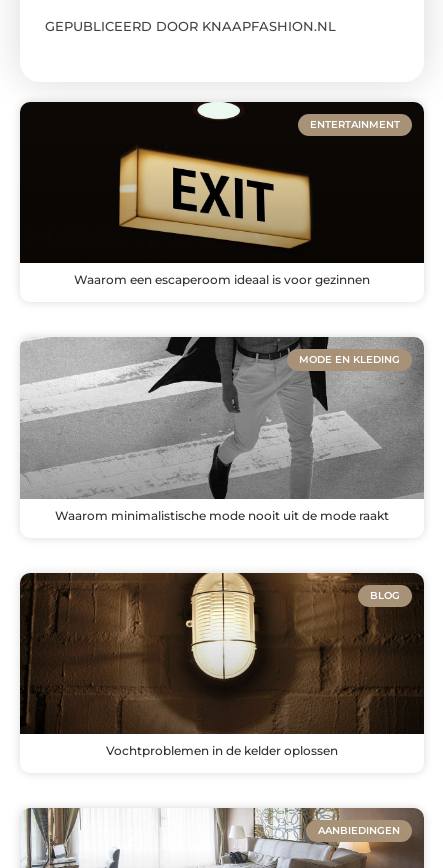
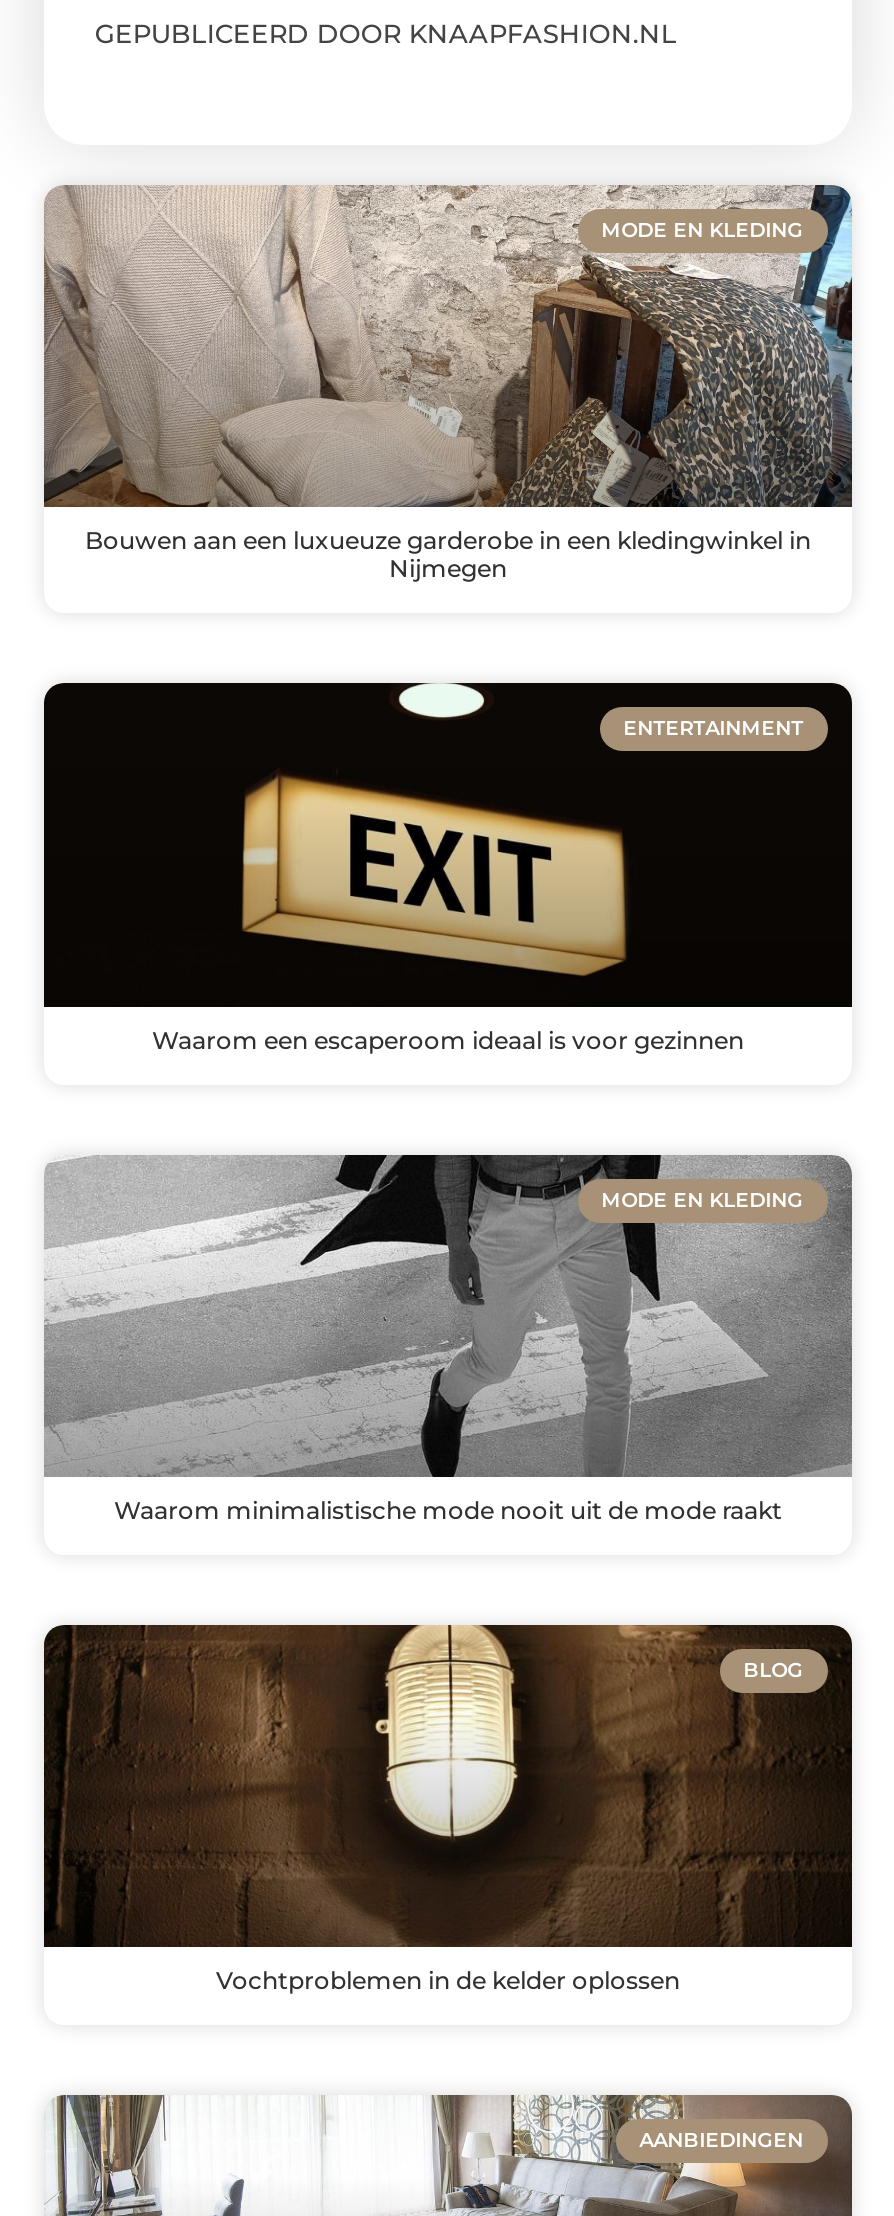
none -> [42,183,854,509] [image] | MODE EN KLEDING
none -> [85,525,811,583] Bouwen aan een luxueuze garderobe in een kledingwinkel in | Nijmegen

